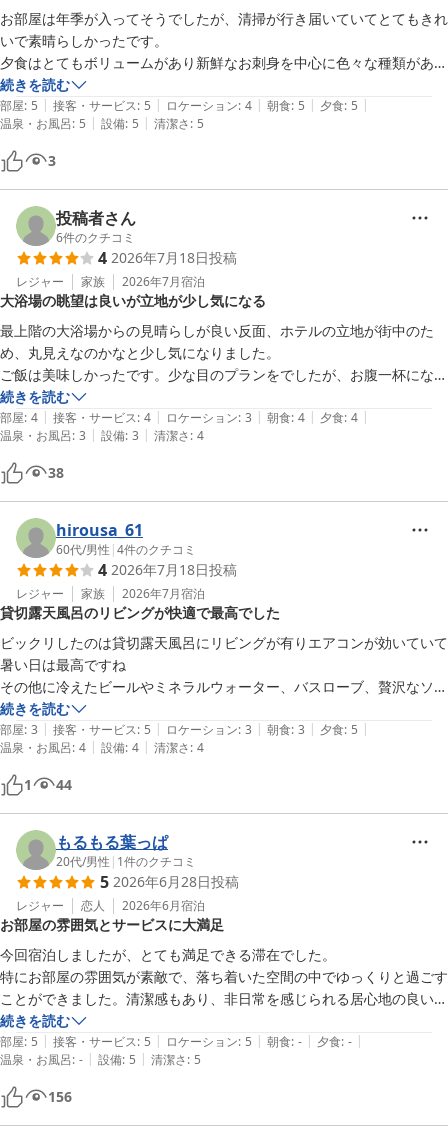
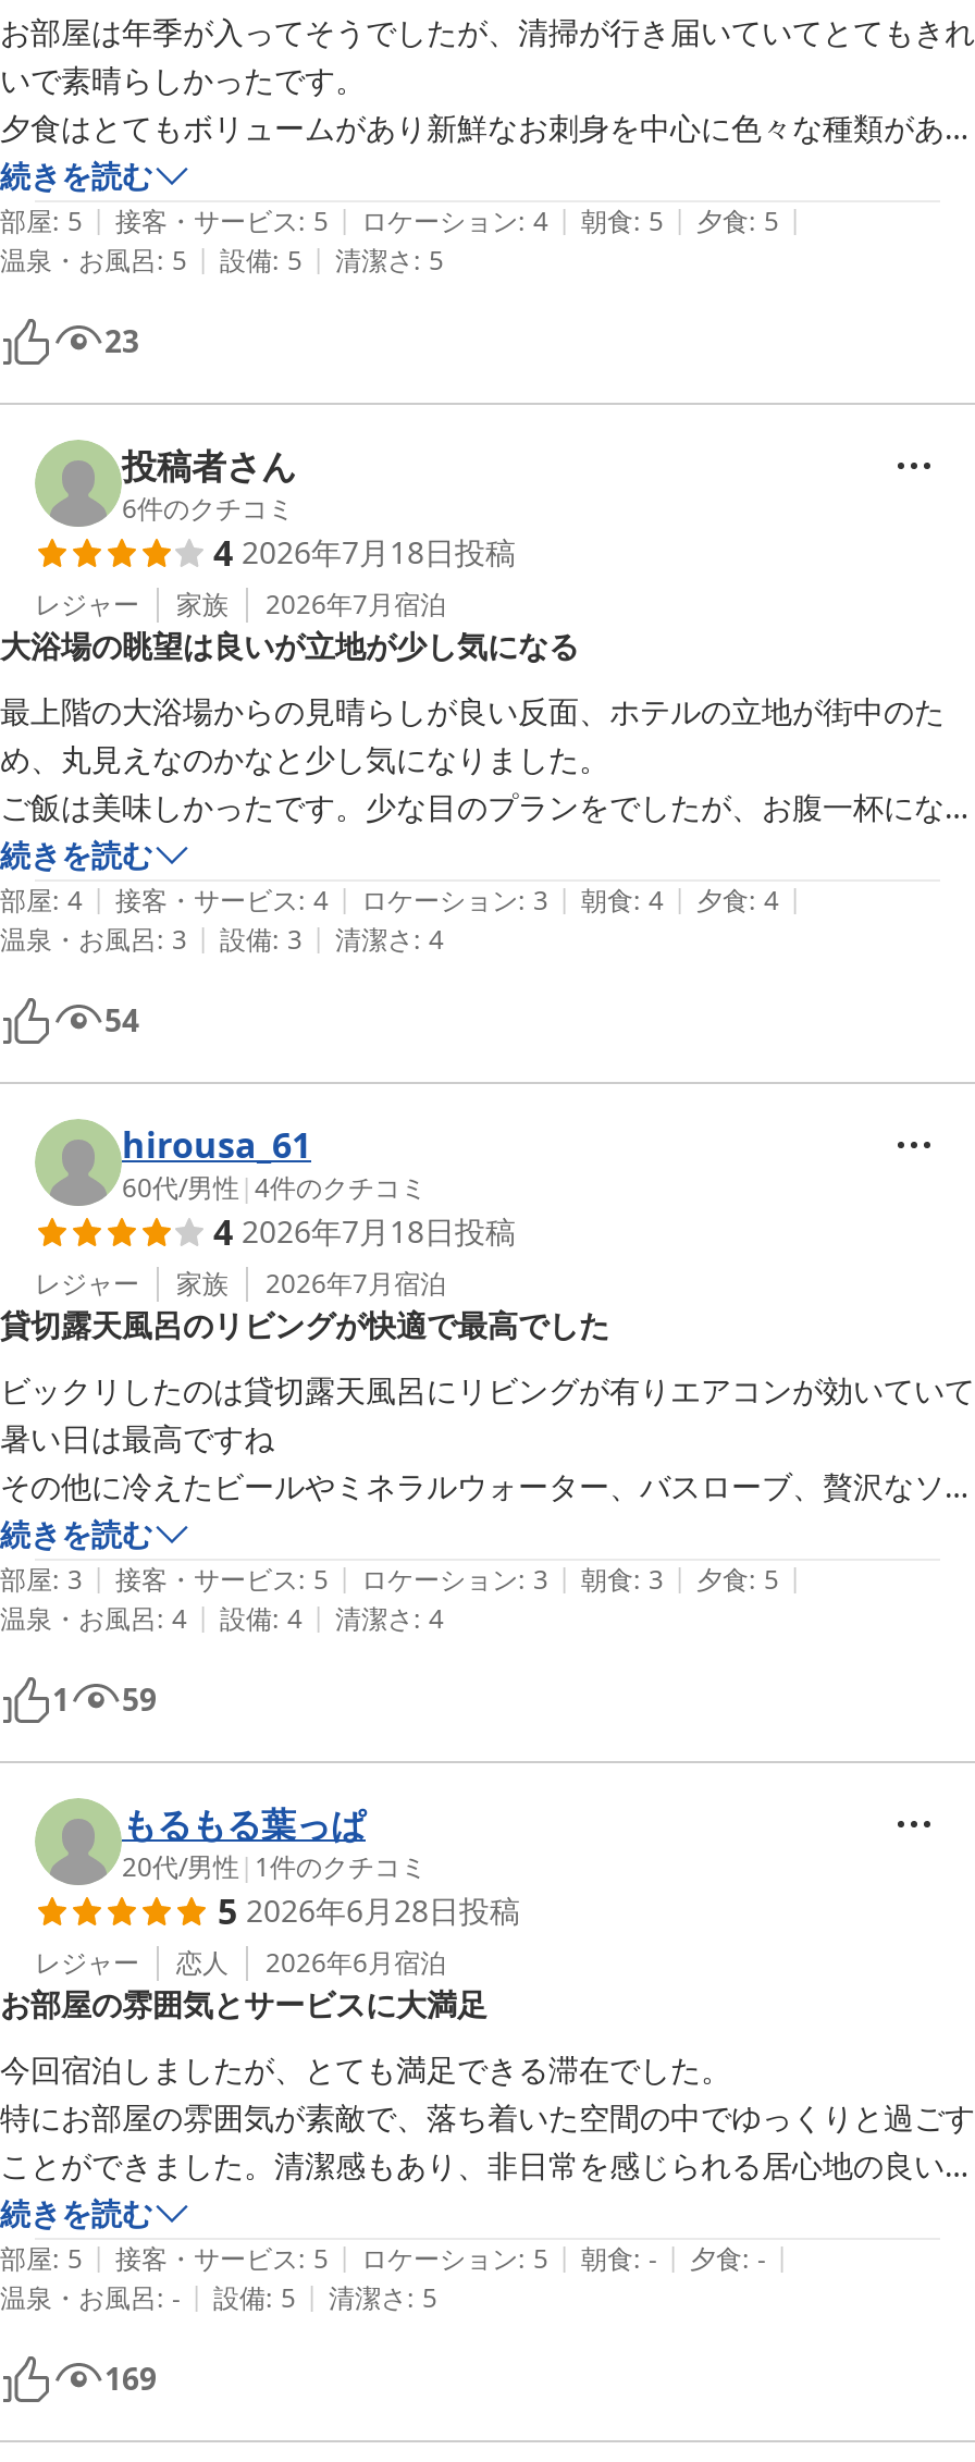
[48,151,56,170] 3 -> [104,320,139,361] 23
[48,463,64,482] 38 -> [104,999,139,1041] 54
[24,775,72,794] 1 44 -> [52,1678,157,1720] 1 59
[48,1087,72,1106] 156 -> [104,2358,157,2399] 169

